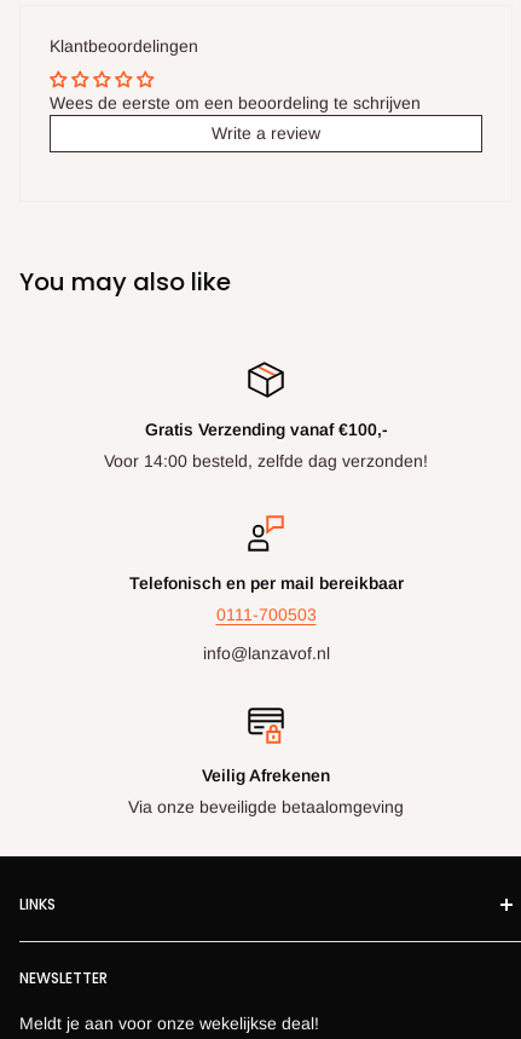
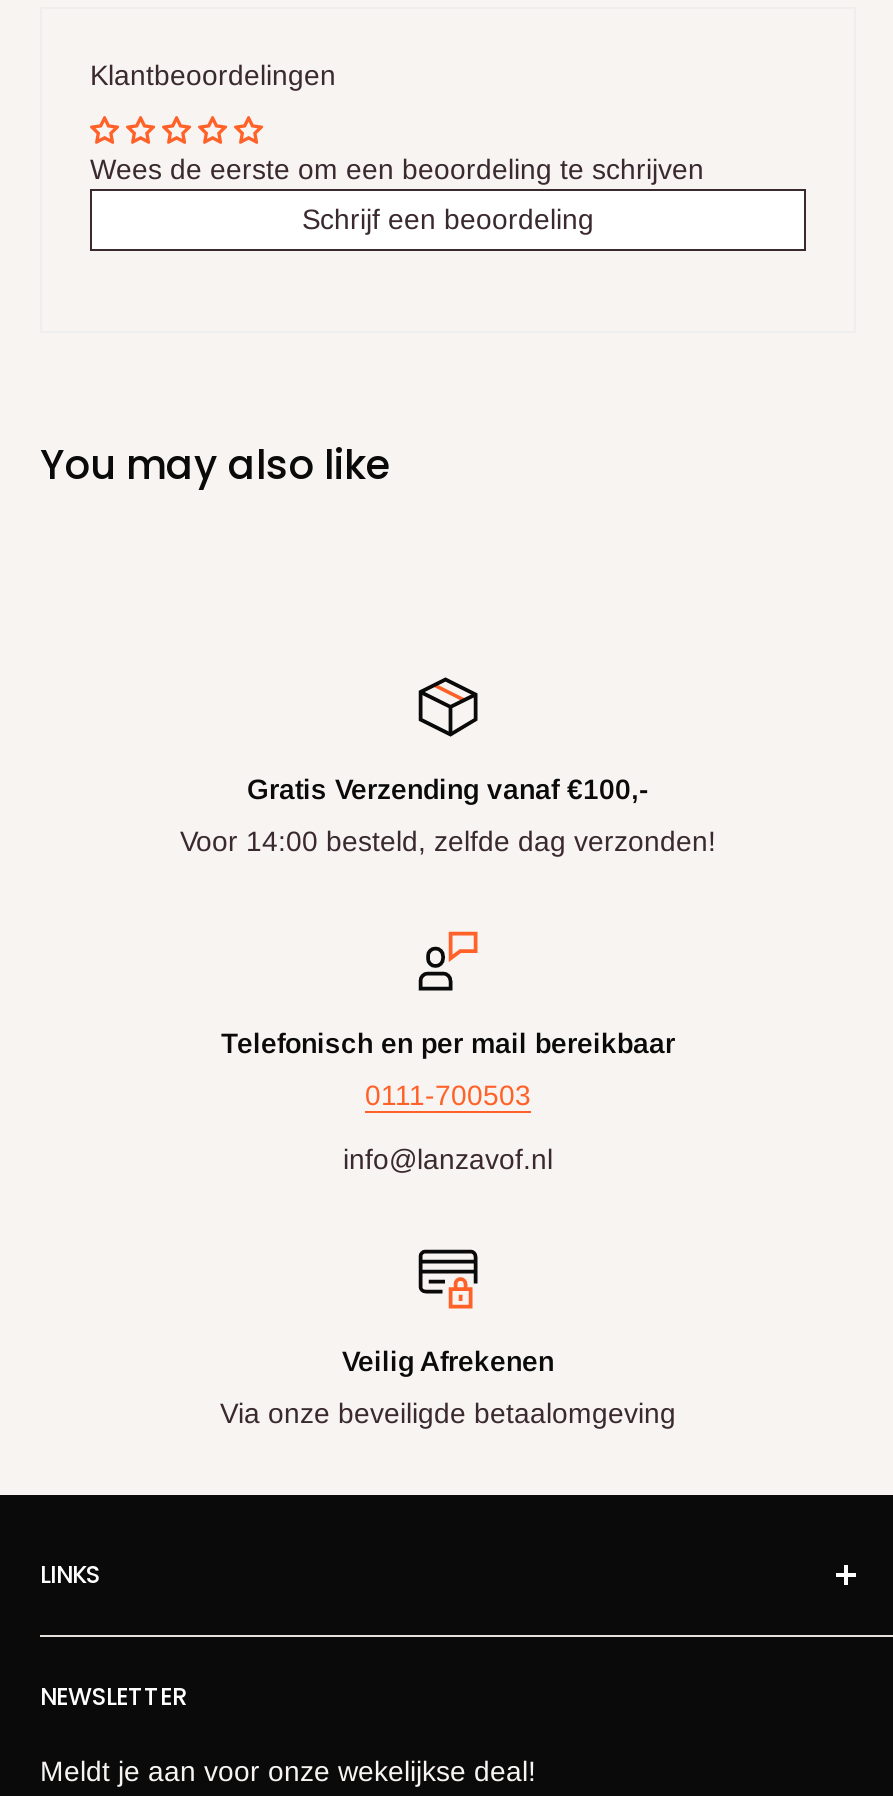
[212,123,320,142] Write a review -> [302,202,594,234] Schrijf een beoordeling

